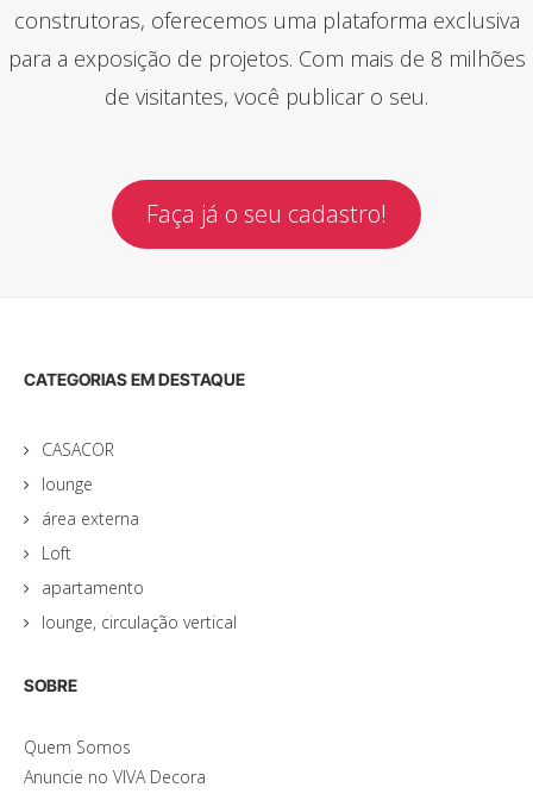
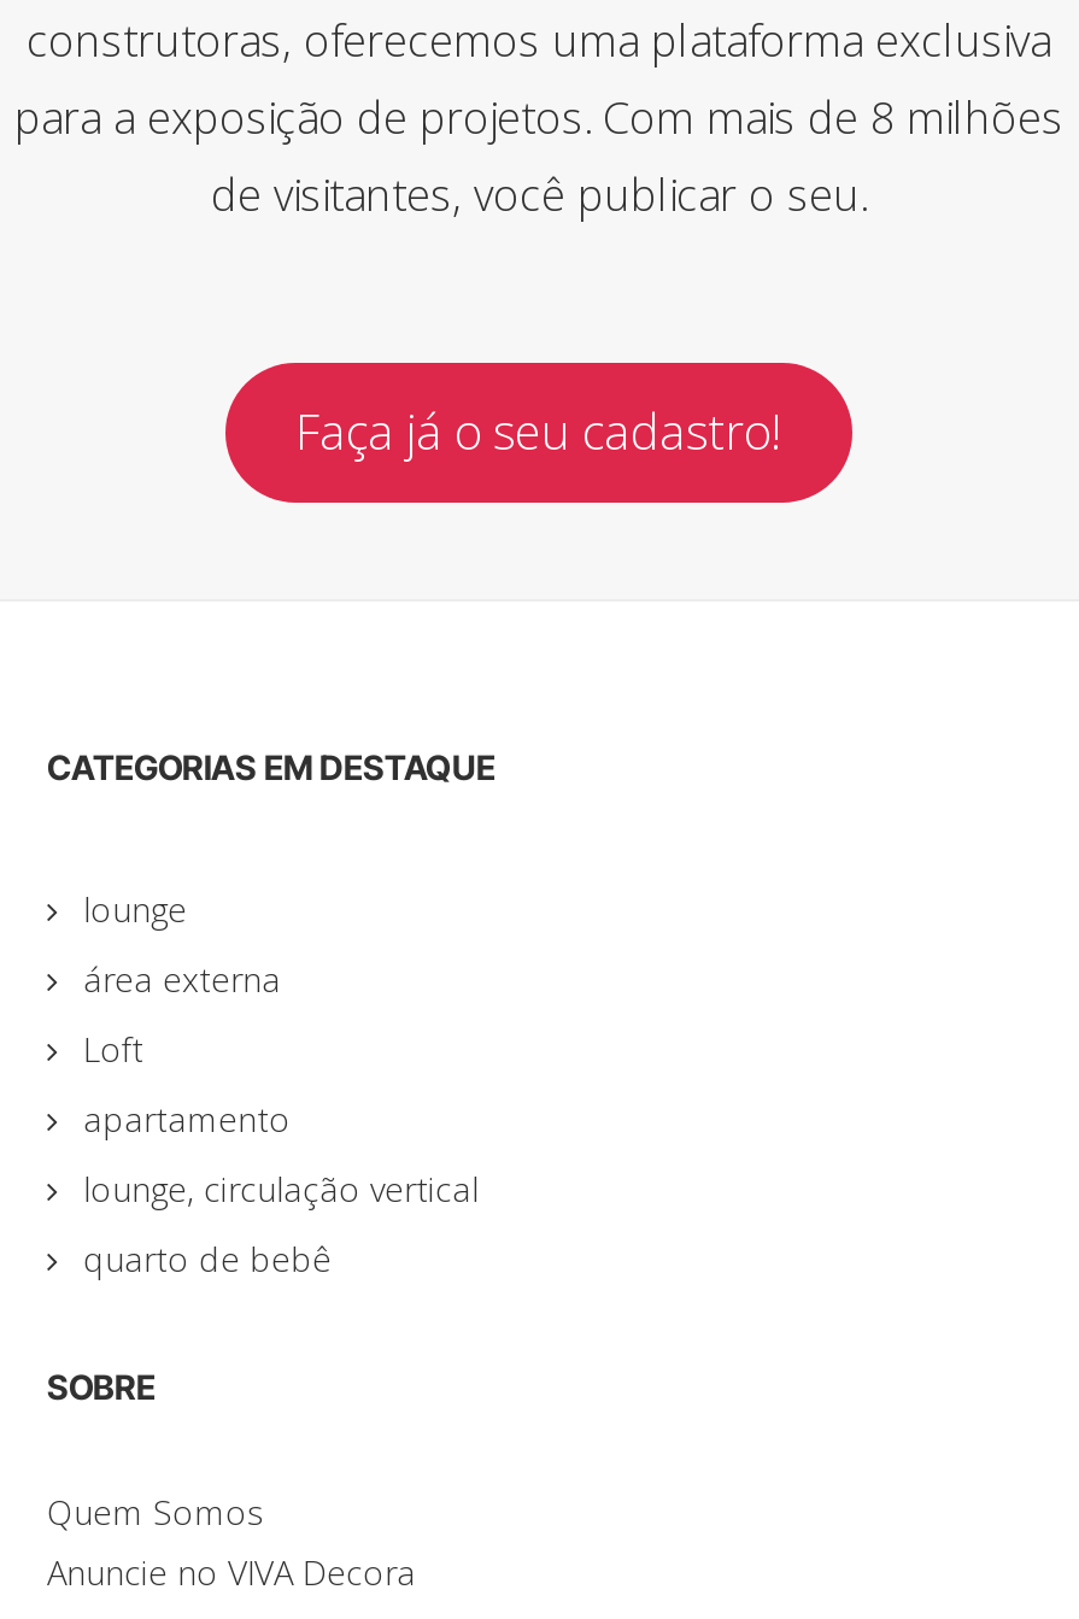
[42,438,114,460] CASACOR -> none
moved [42,472,237,633] -> [83,885,479,1211]: lounge | área externa | Loft | apartamento | lounge, circulação vertical
none -> [83,1235,332,1280] quarto de bebê

